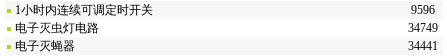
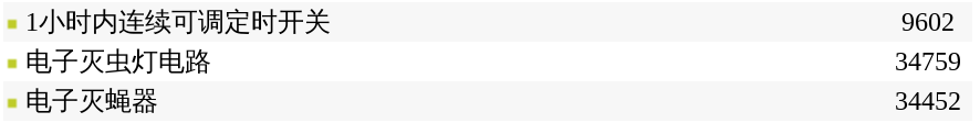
[411,3,435,17] 9596 -> [901,7,955,37] 9602
[408,21,438,35] 34749 -> [895,46,961,77] 34759
[408,39,438,53] 34441 -> [895,86,961,116] 34452

